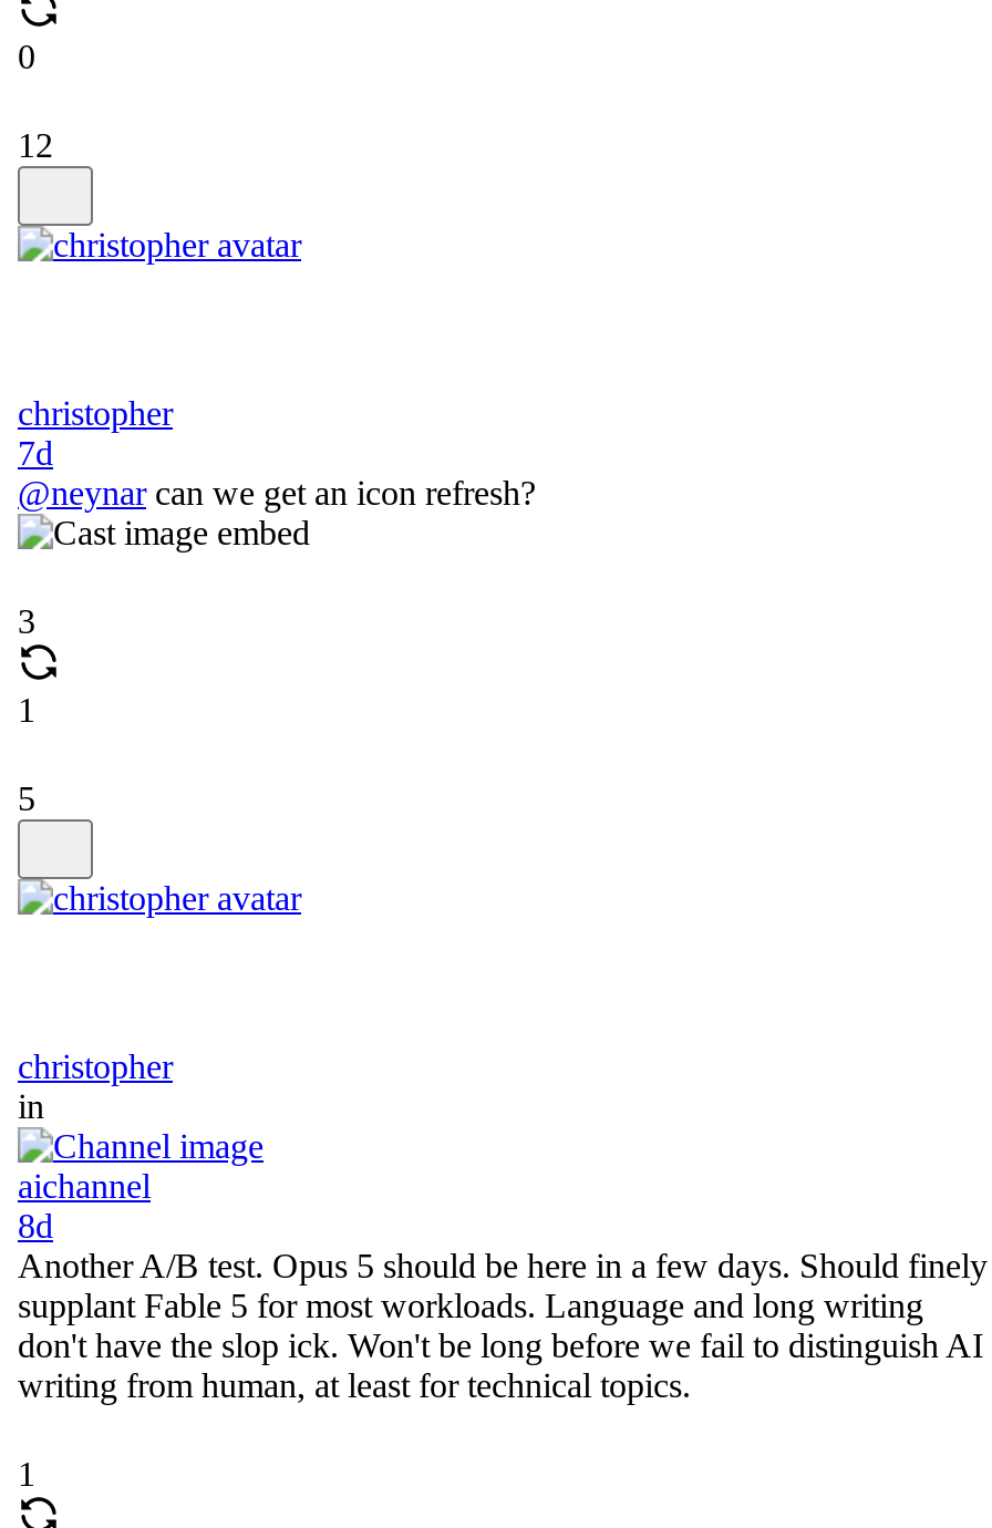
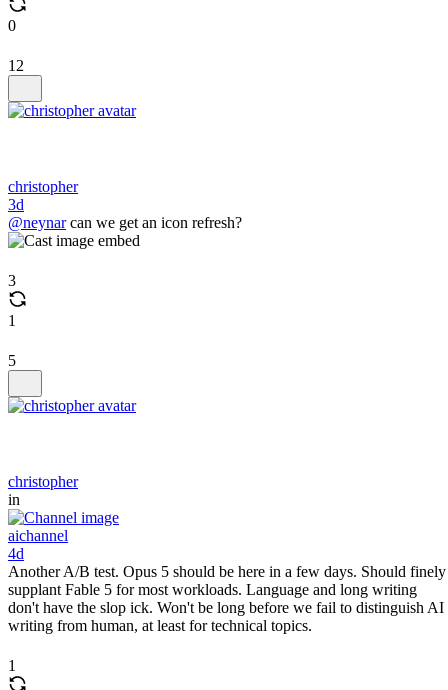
[18,434,53,472] 7d -> [8,196,24,213] 3d
[18,1207,53,1245] 8d -> [8,545,24,562] 4d

